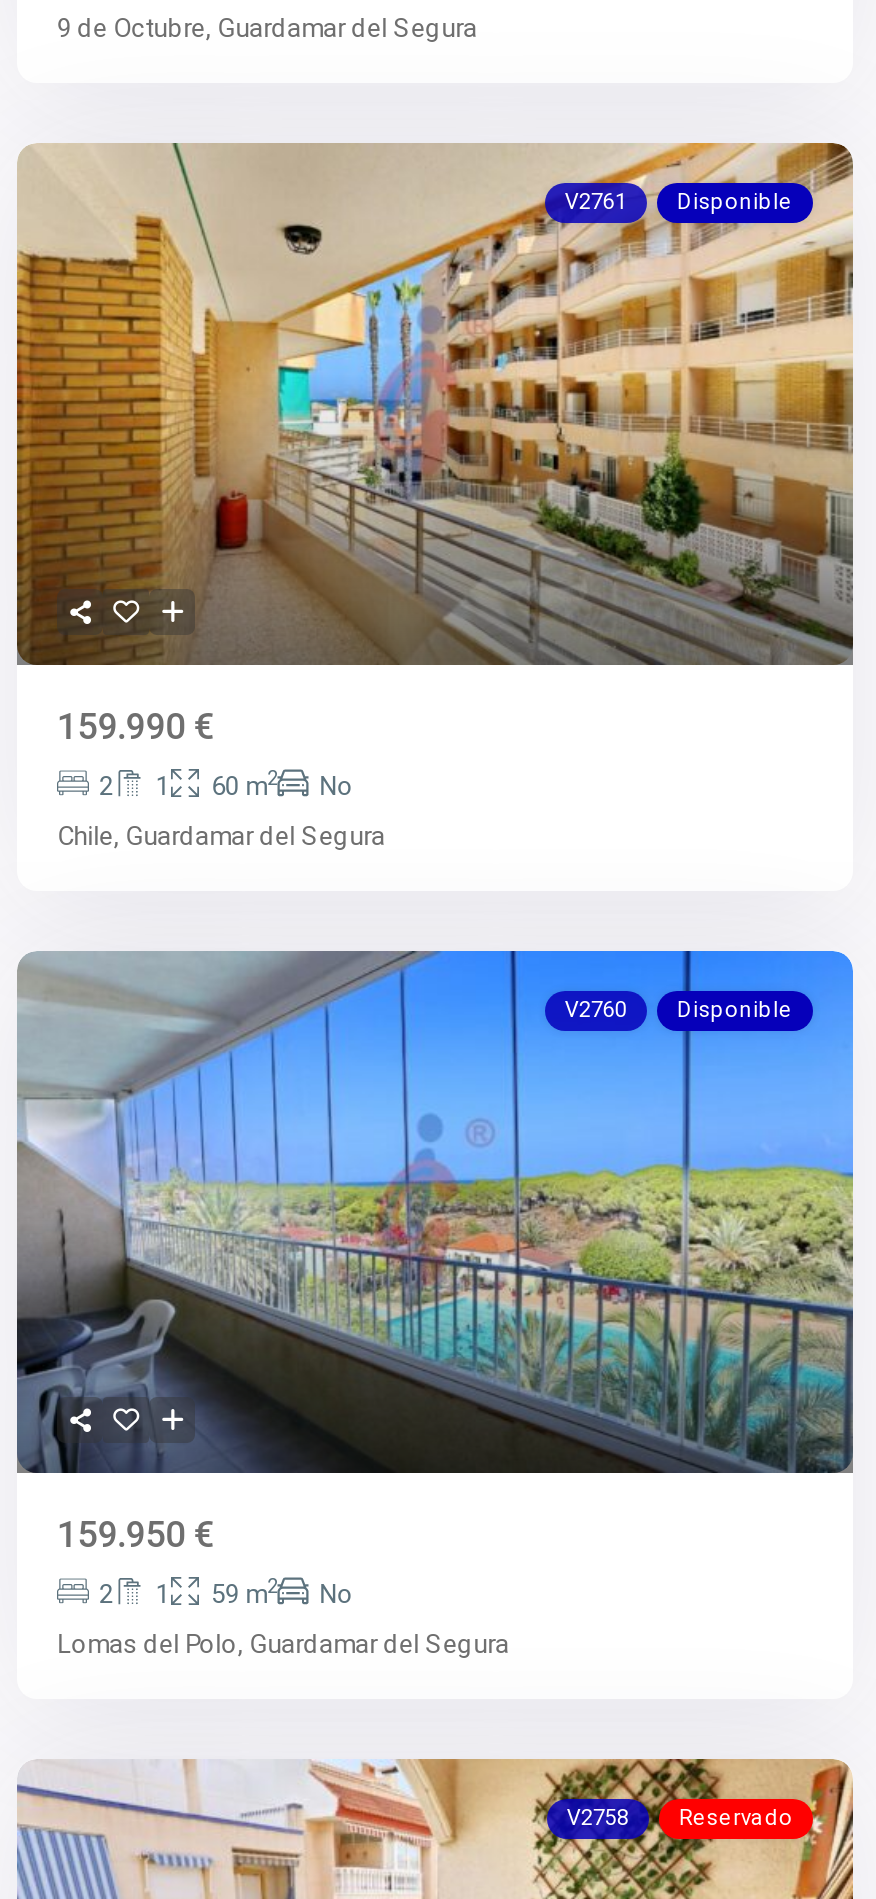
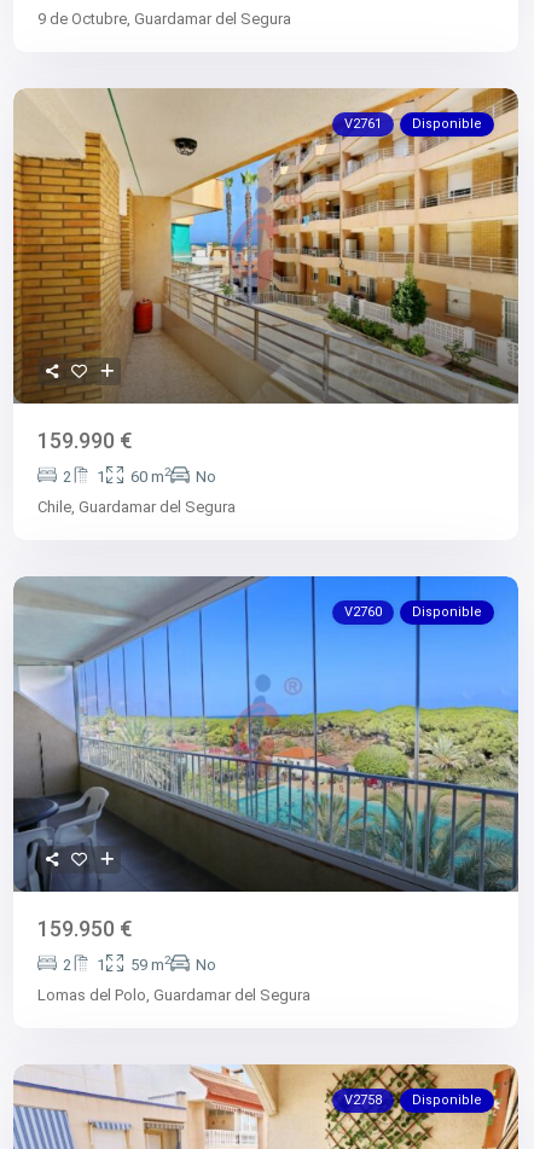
[679,1806,793,1832] Reservado -> [412,1093,482,1108] Disponible

